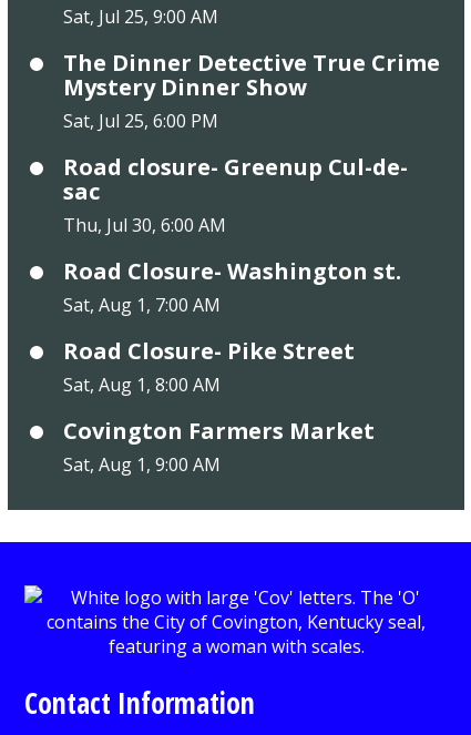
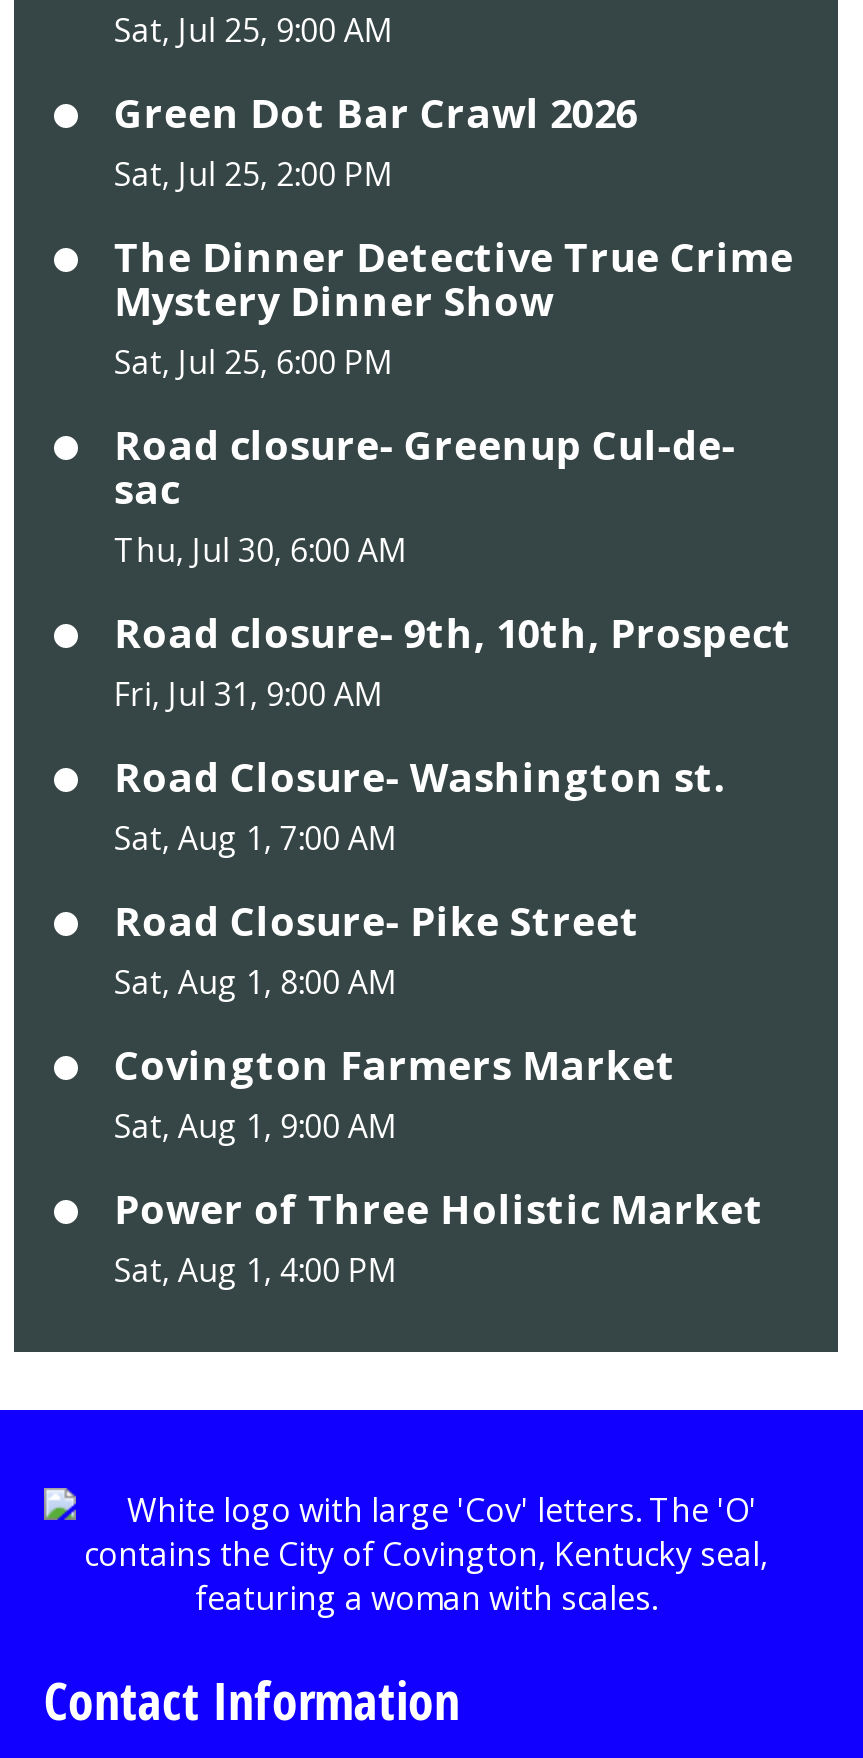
none -> [114,86,638,196] Green Dot Bar Crawl 2026 | Sat, Jul 25, 2:00 PM
none -> [114,606,792,716] Road closure- 9th, 10th, Prospect | Fri, Jul 31, 9:00 AM
none -> [114,1182,764,1292] Power of Three Holistic Market | Sat, Aug 1, 4:00 PM

